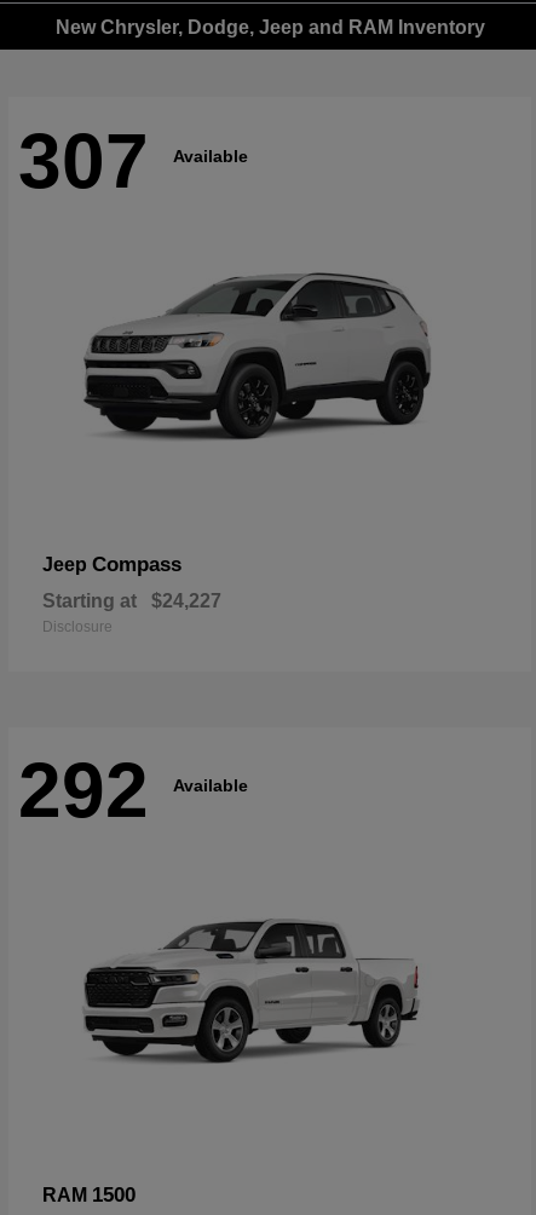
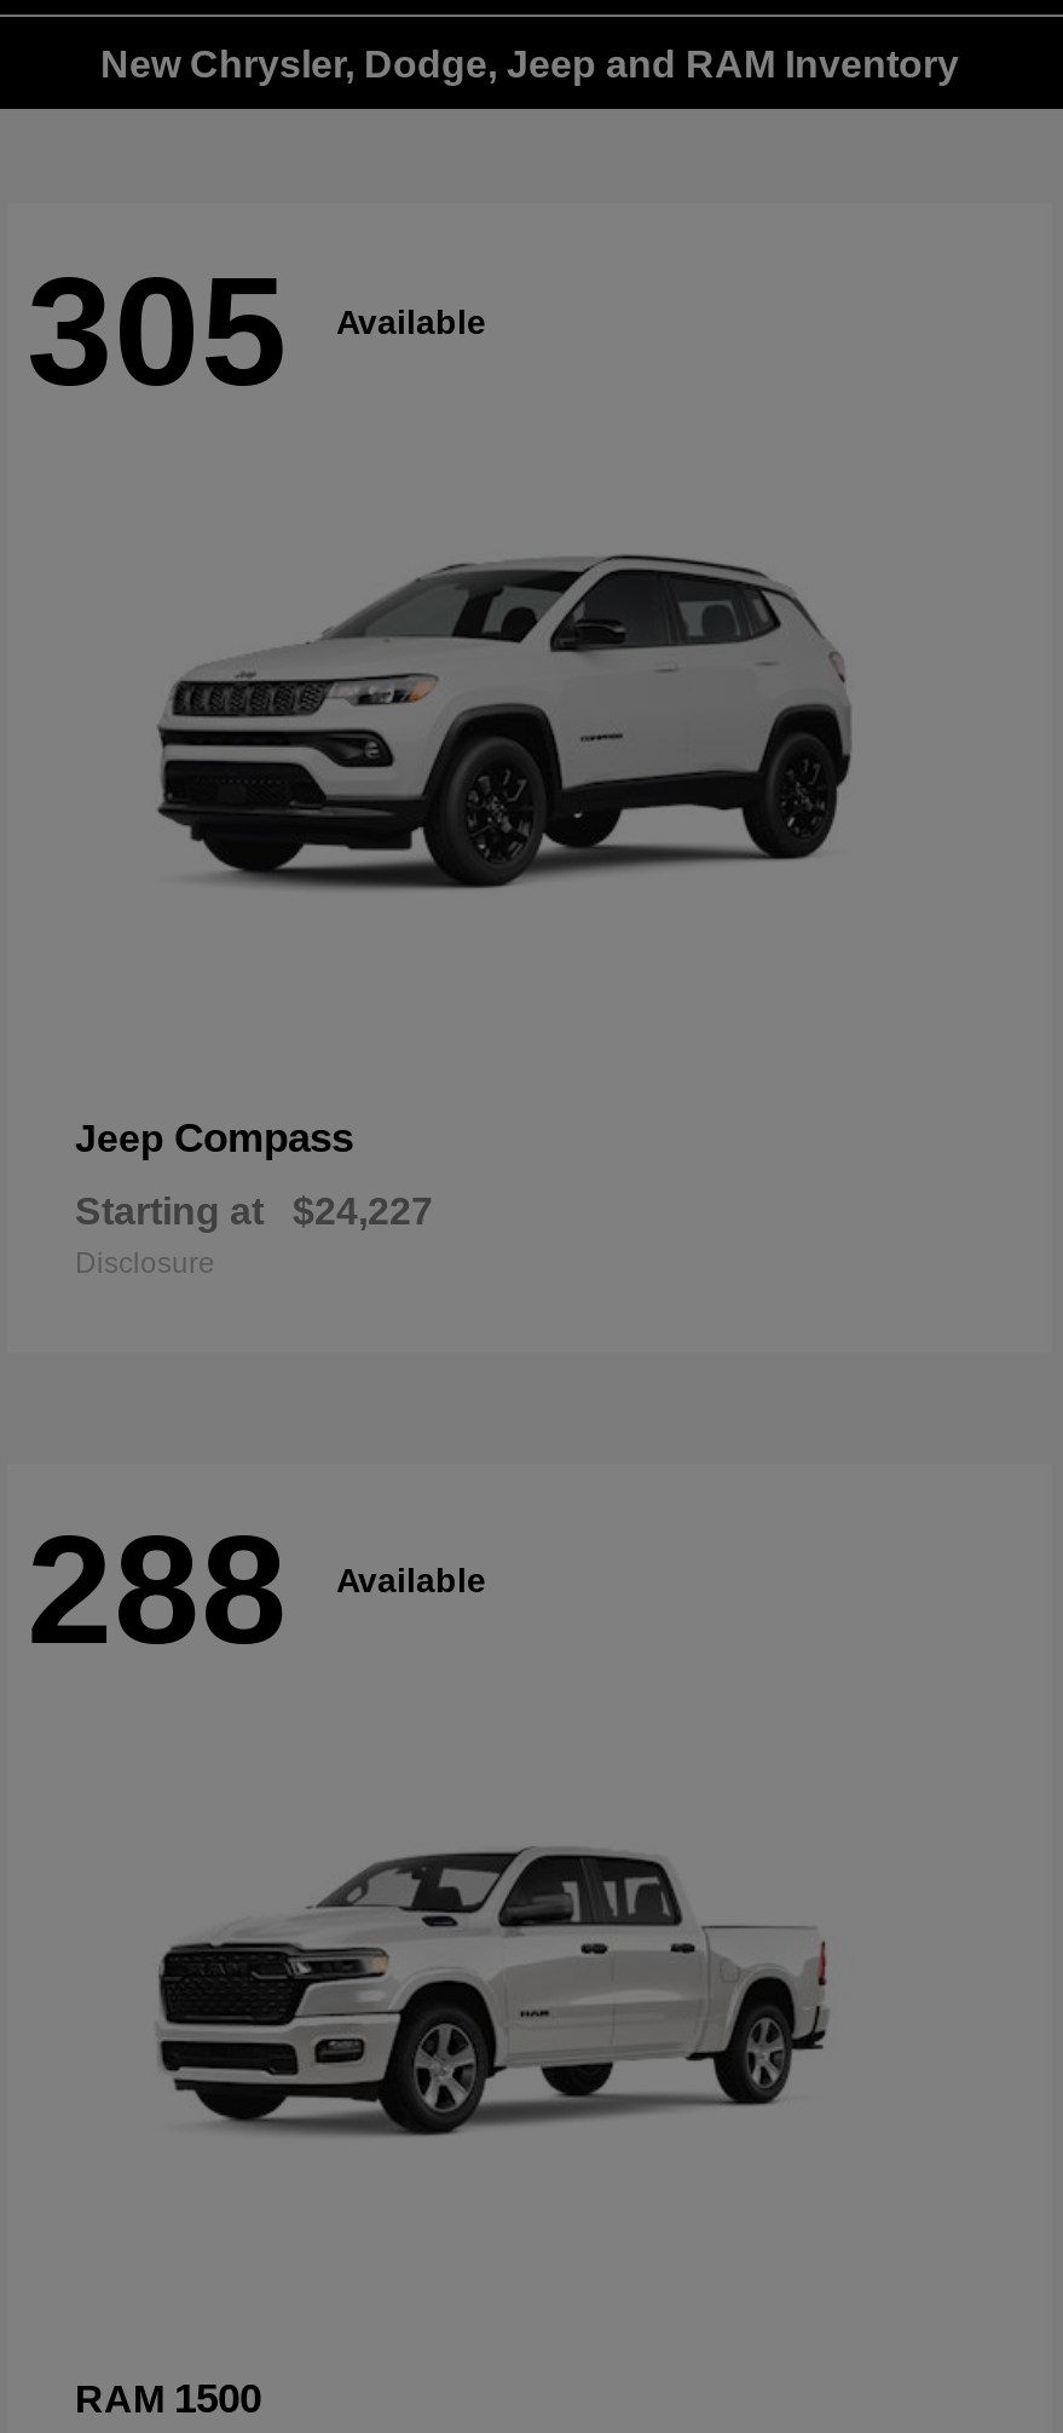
[18,117,248,204] 307 Available -> [27,244,486,418] 305 Available
[18,747,248,834] 292 Available -> [27,1504,486,1678] 288 Available

